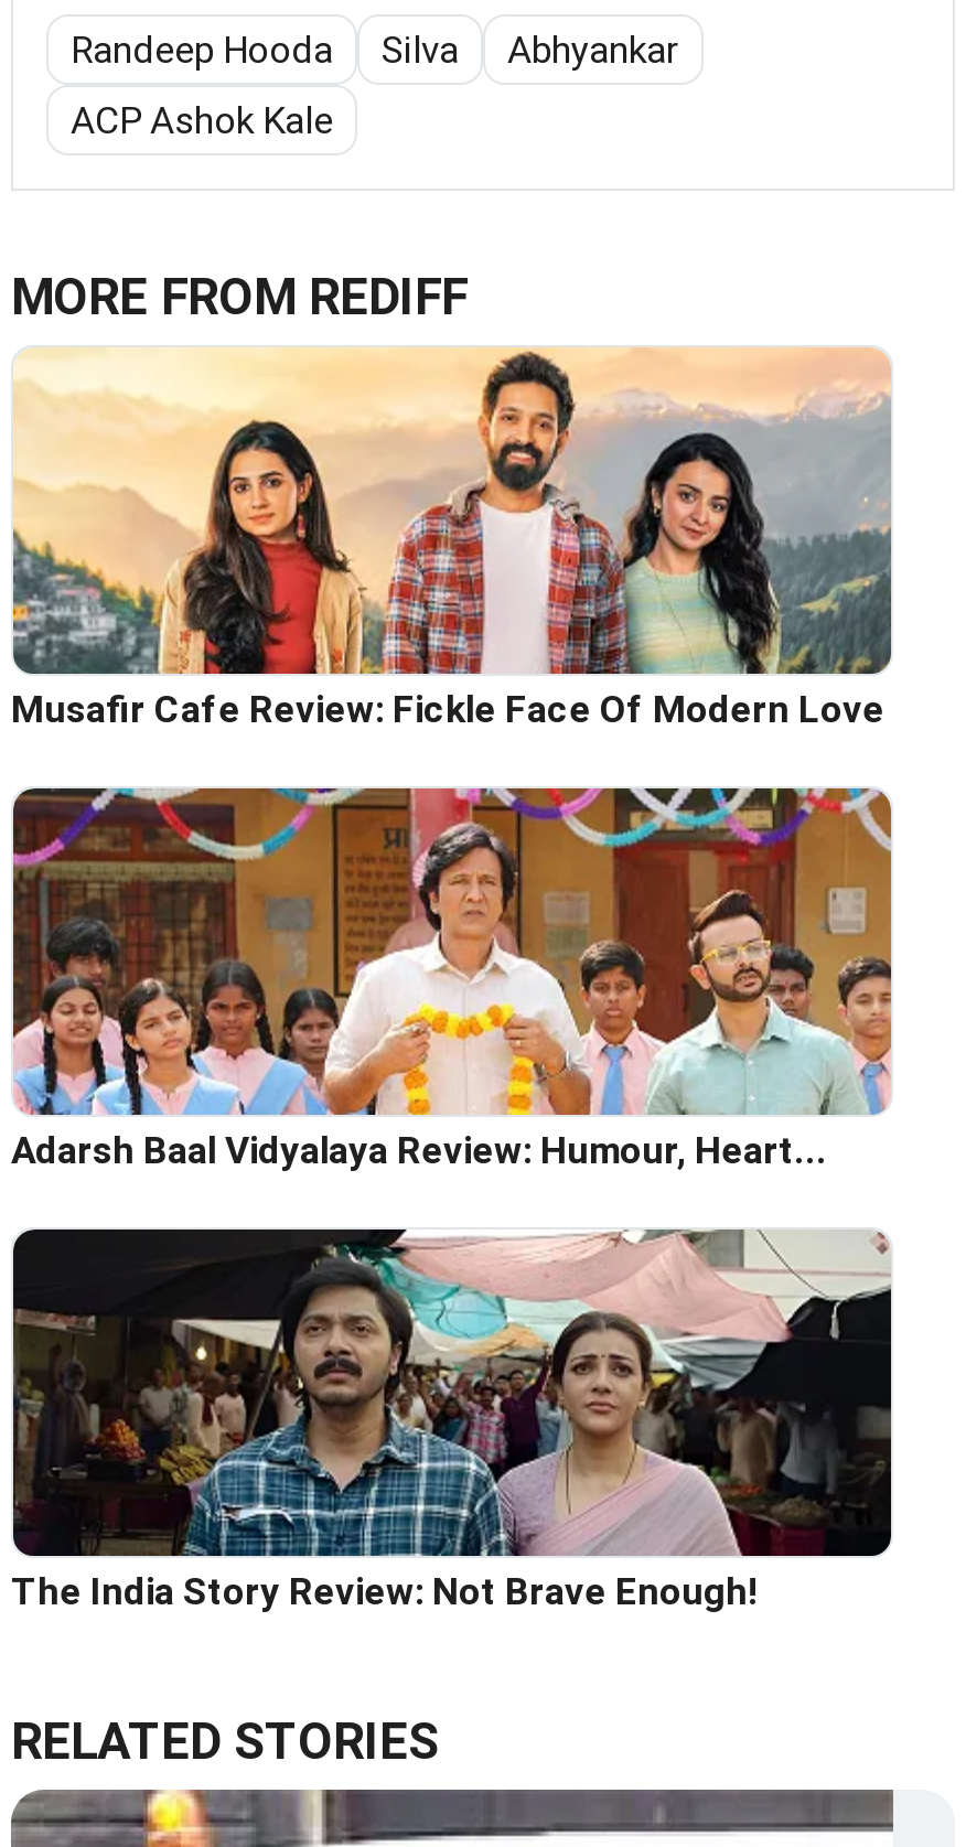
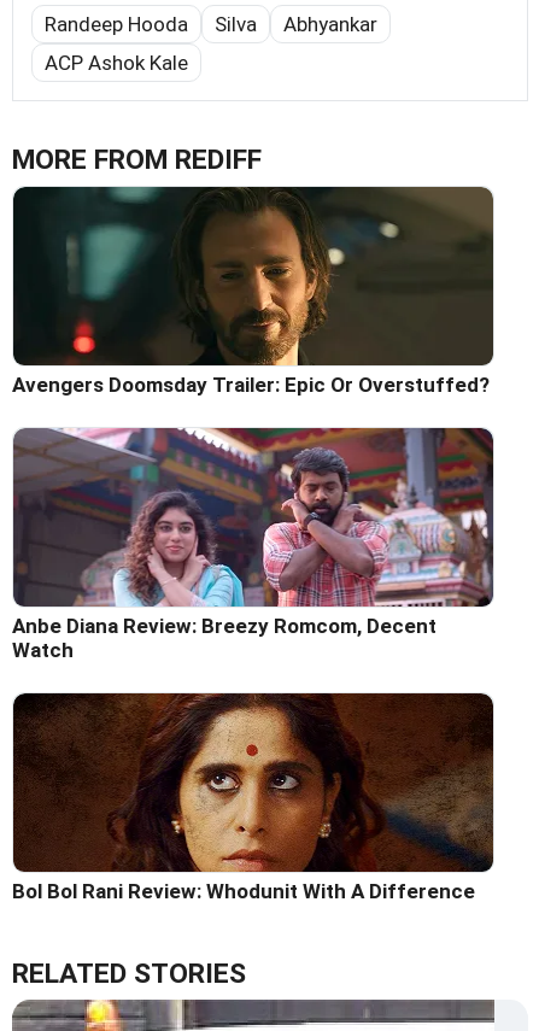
[11,347,891,732] [image] | Musafir Cafe Review: Fickle Face Of Modern Love -> [12,186,494,397] [image] | Avengers Doomsday Trailer: Epic Or Overstuffed?
[11,786,893,1173] [image] | Adarsh Baal Vidyalaya Review: Humour, Heart... -> [12,430,494,662] [image] | Anbe Diana Review: Breezy Romcom, Decent | Watch
[11,1227,891,1614] [image] | The India Story Review: Not Brave Enough! -> [12,692,493,903] [image] | Bol Bol Rani Review: Whodunit With A Difference

